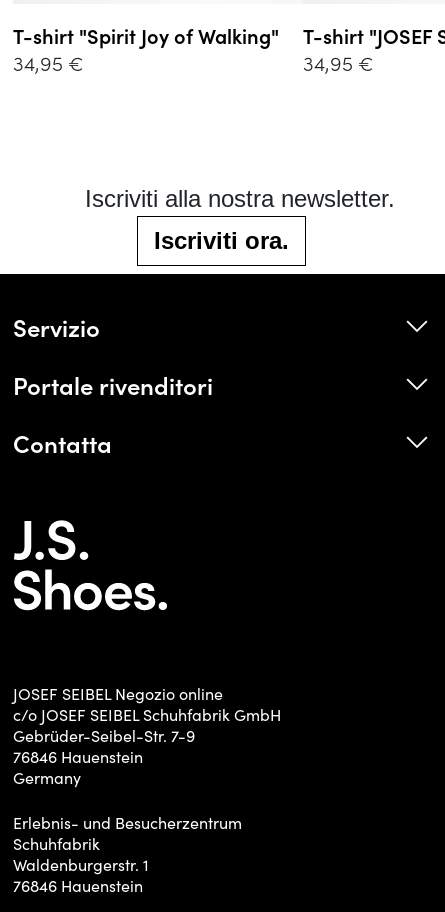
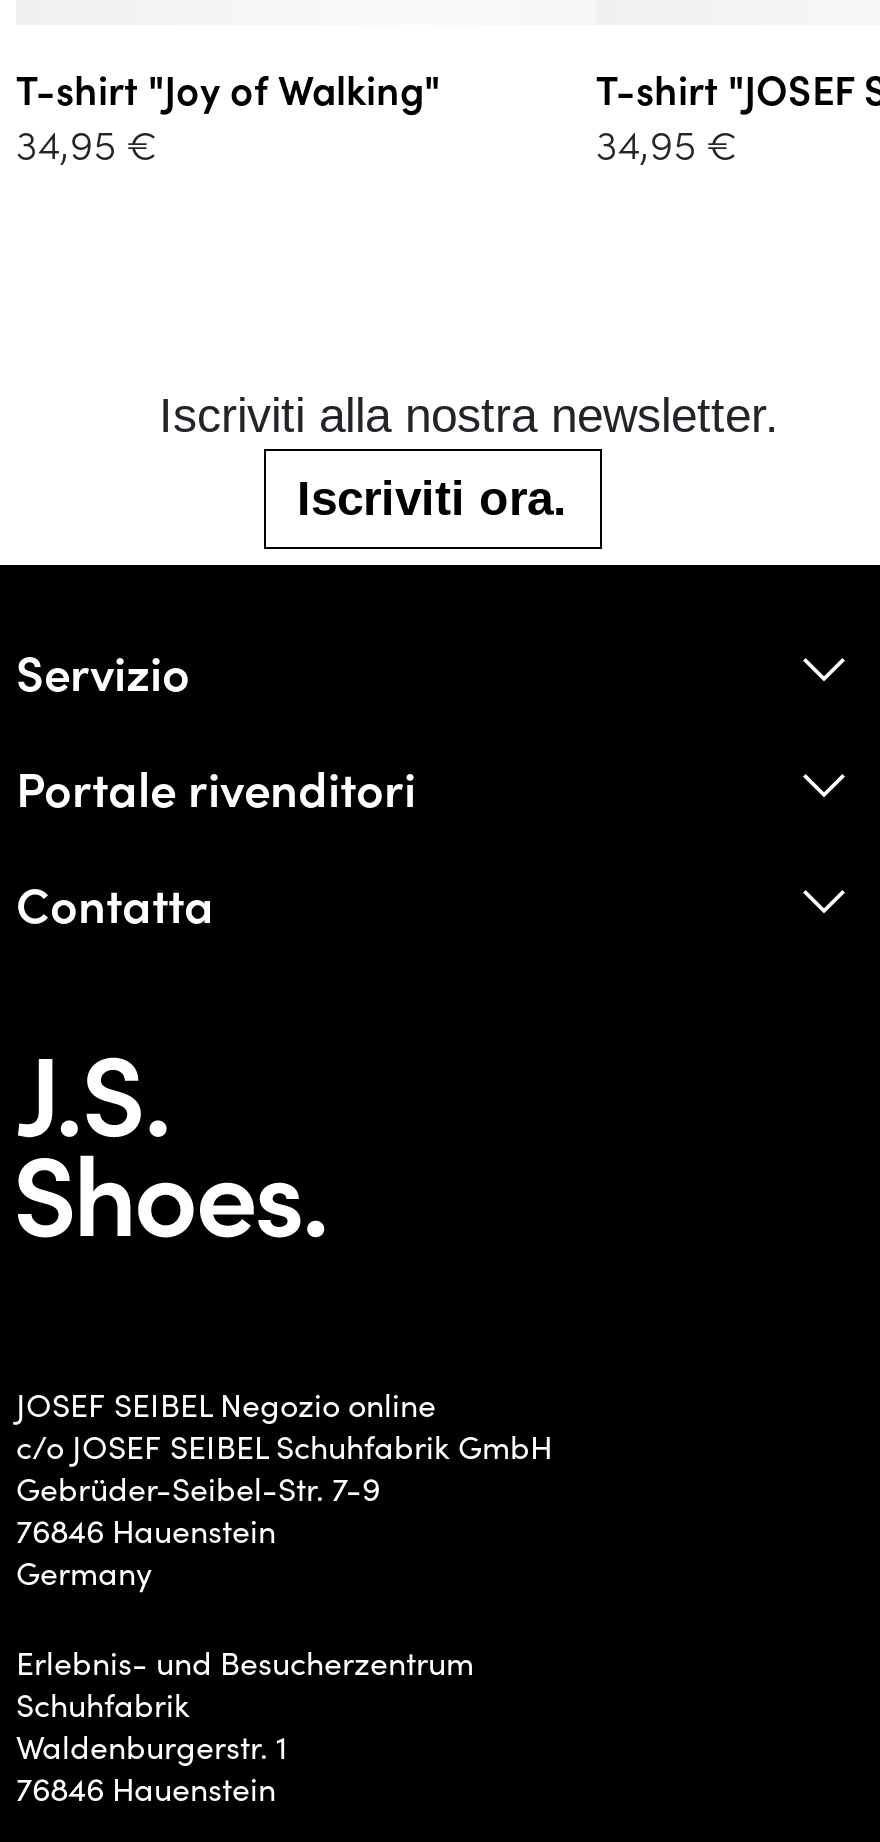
[13,22,279,49] T-shirt "Spirit Joy of Walking" -> [16,61,440,115] T-shirt "Joy of Walking"

